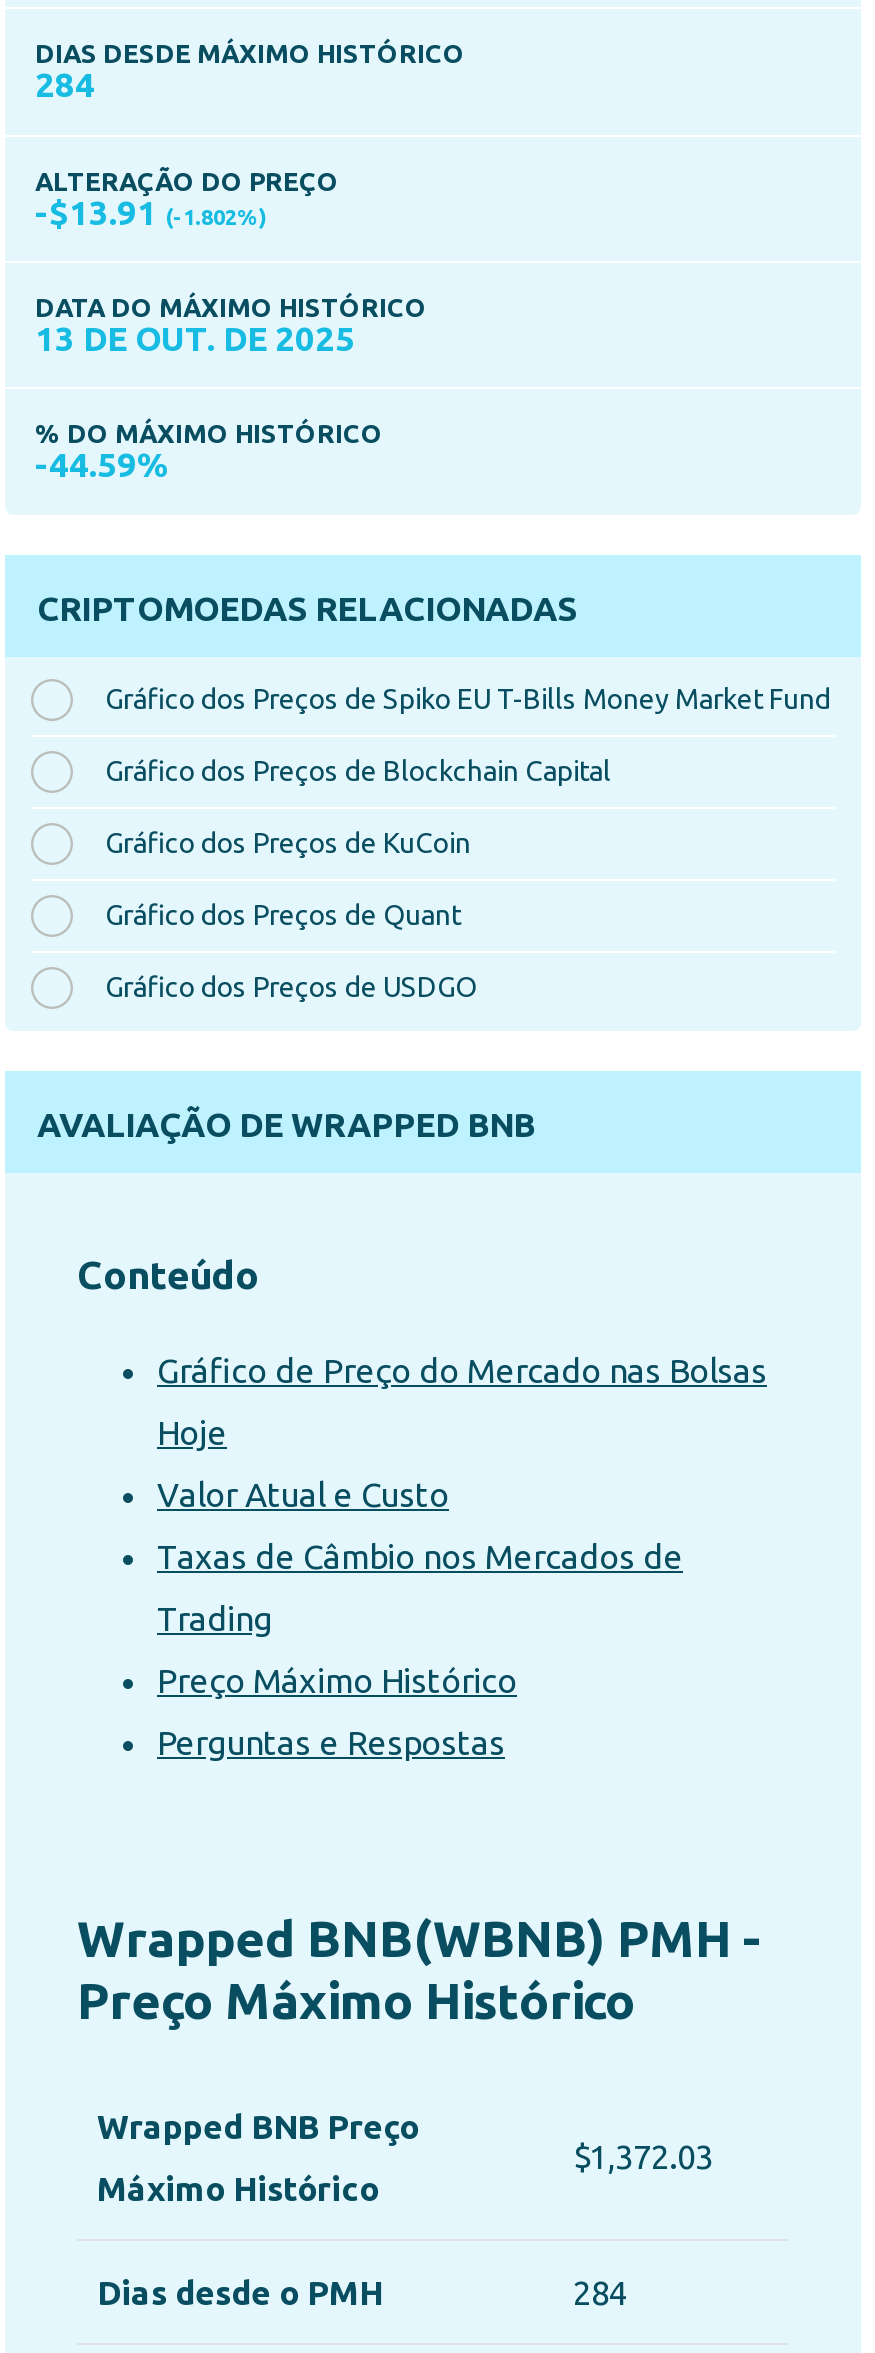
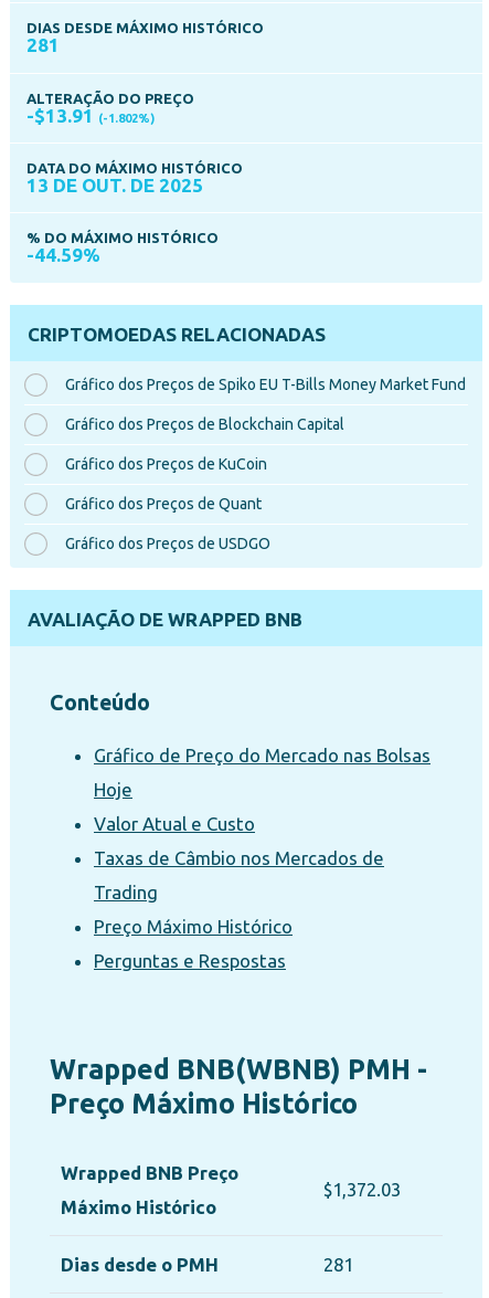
[35,64,95,102] 284 -> [26,34,60,55] 281
[573,2273,627,2311] 284 -> [323,1254,353,1275] 281

